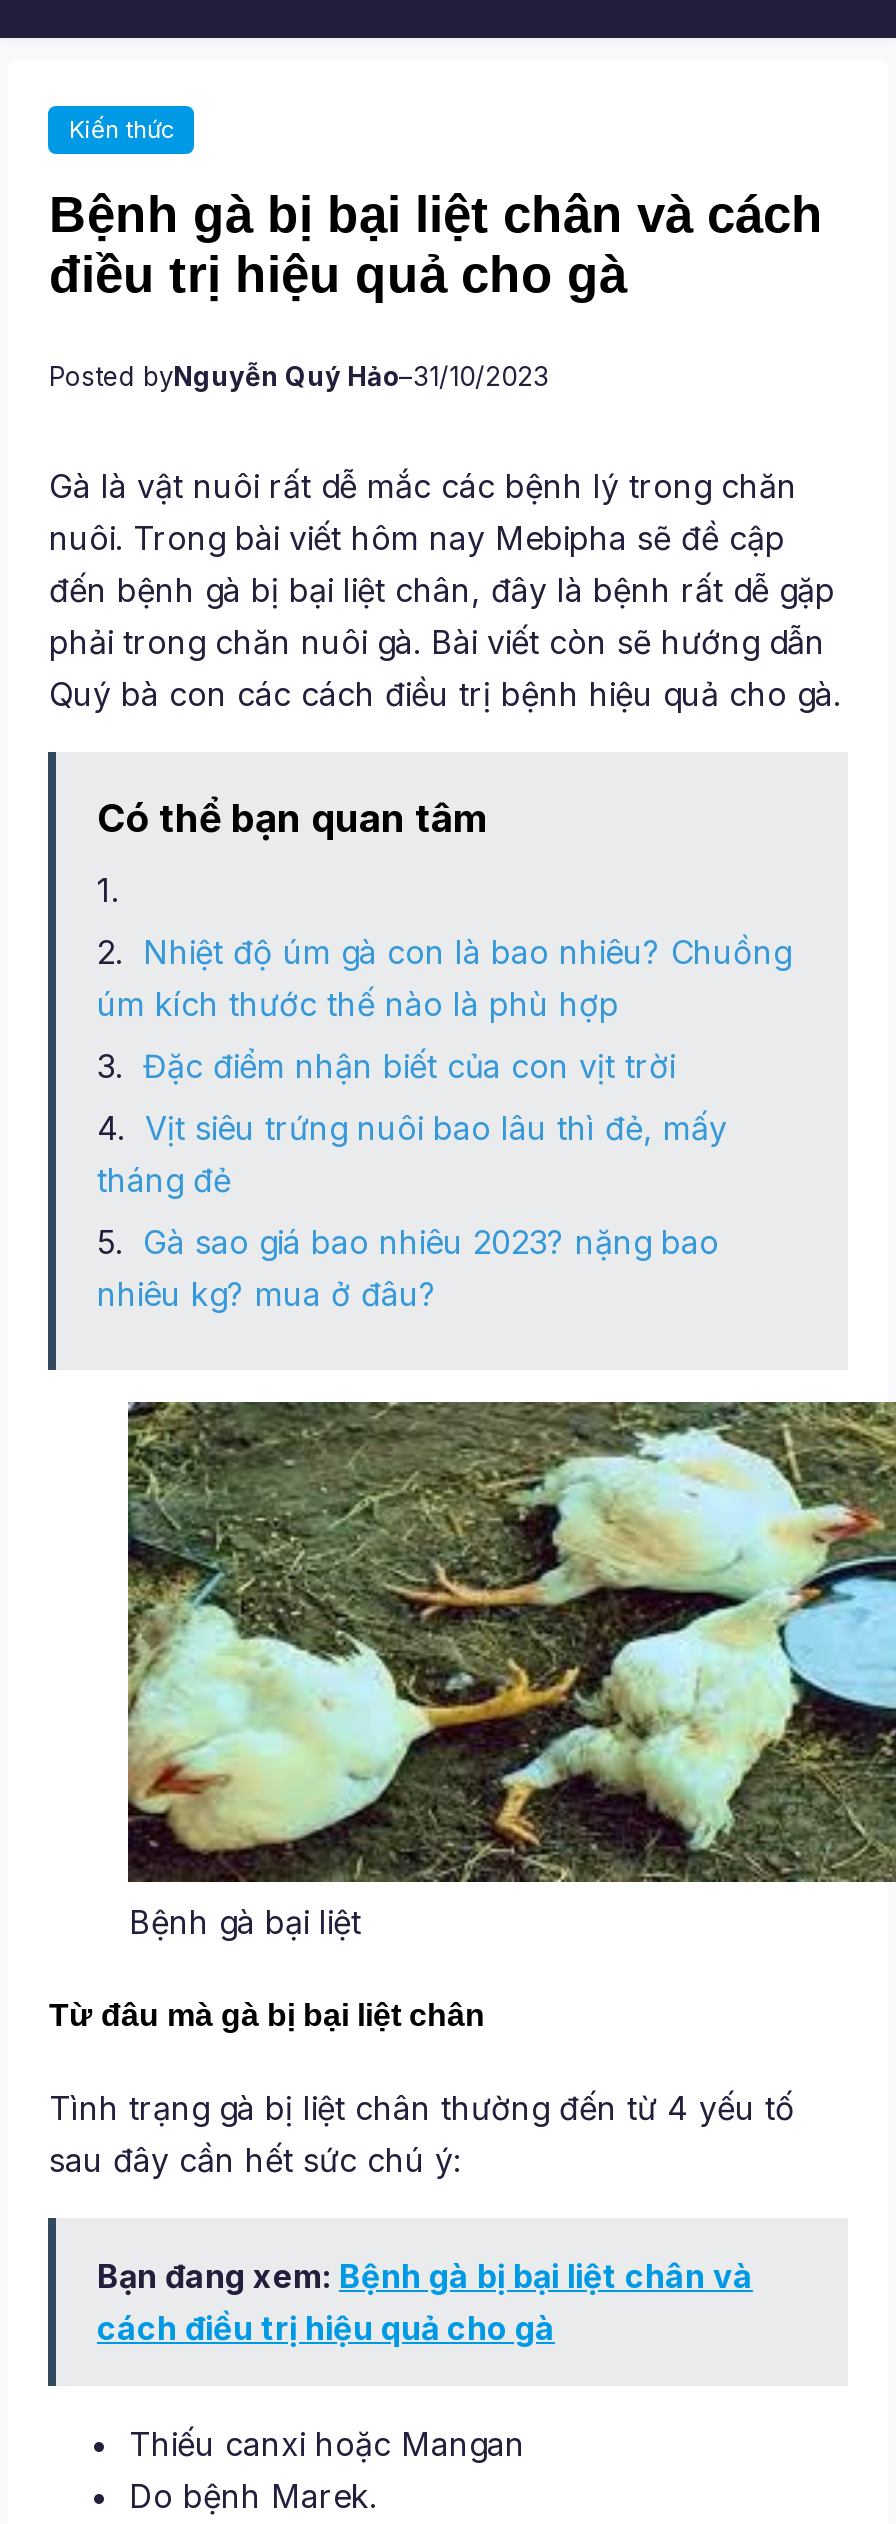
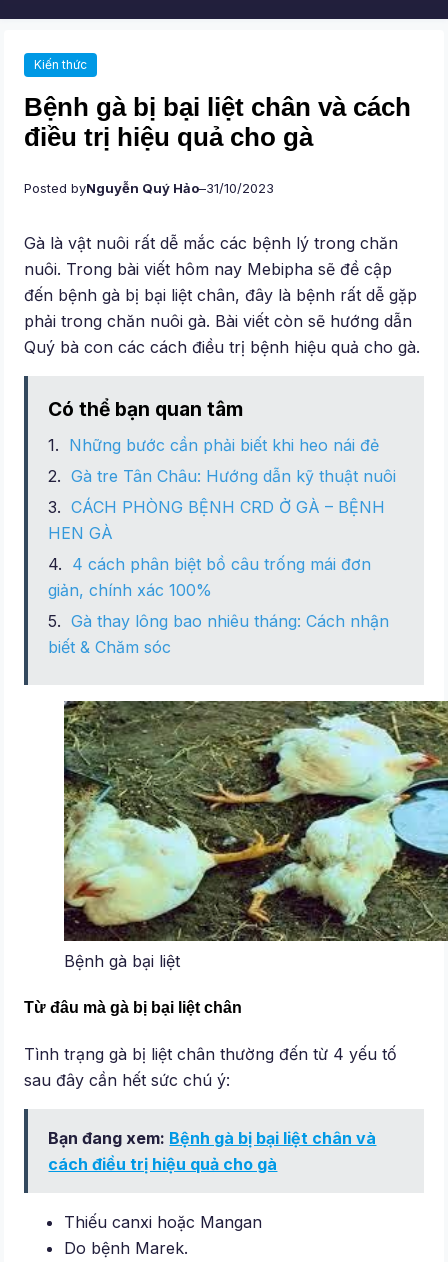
[97,932,791,1314] Nhiệt độ úm gà con là bao nhiêu? Chuồng | úm kích thước thế nào là phù hợp | Đặc điểm nhận biết của con vịt trời | Vịt siêu trứng nuôi bao lâu thì đẻ, mấy | tháng đẻ | Gà sao giá bao nhiêu 2023? nặng bao | nhiêu kg? mua ở đâu? -> [48,435,396,657] Những bước cần phải biết khi heo nái đẻ | Gà tre Tân Châu: Hướng dẫn kỹ thuật nuôi | CÁCH PHÒNG BỆNH CRD Ở GÀ – BỆNH | HEN GÀ | 4 cách phân biệt bồ câu trống mái đơn | giản, chính xác 100% | Gà thay lông bao nhiêu tháng: Cách nhận | biết & Chăm sóc

